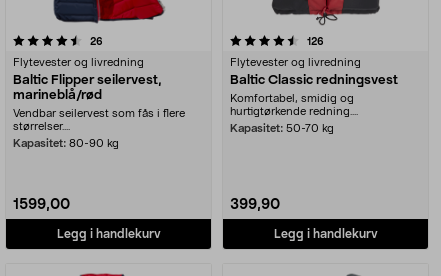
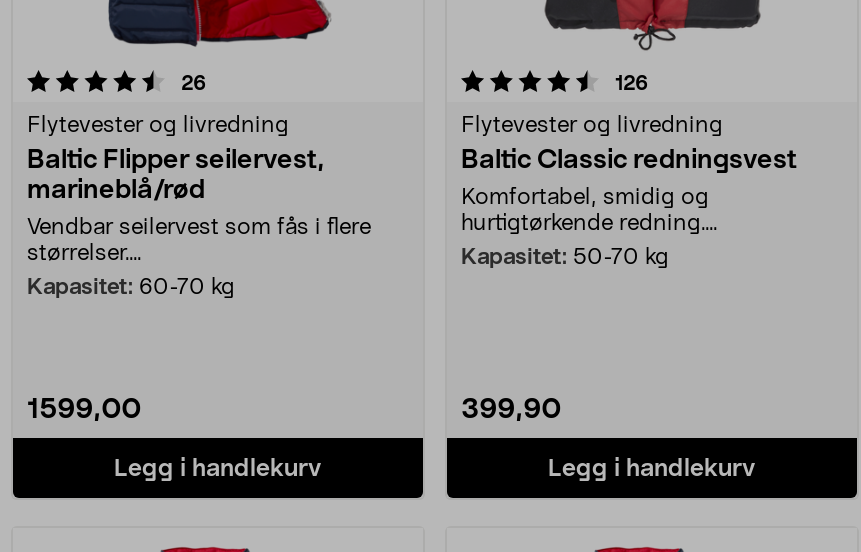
[13,138,119,149] Kapasitet: 80-90 kg -> [27,276,235,298] Kapasitet: 60-70 kg

